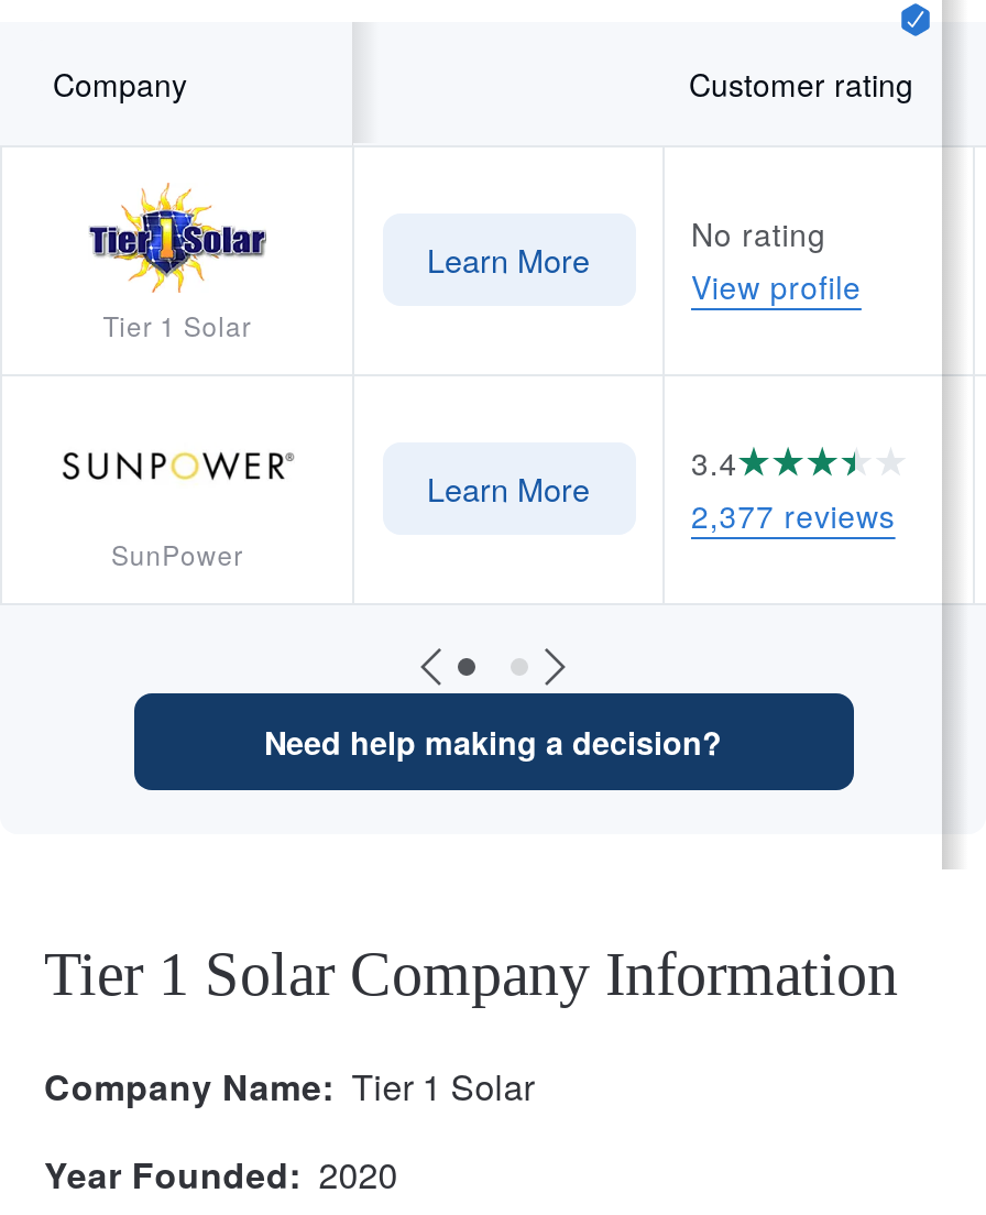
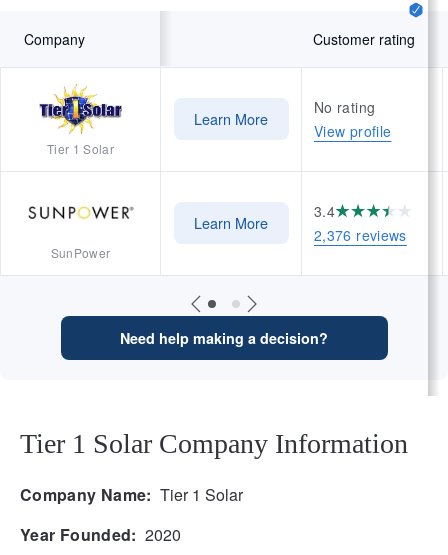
[691,493,895,537] 2,377 reviews -> [314,225,407,245] 2,376 reviews

